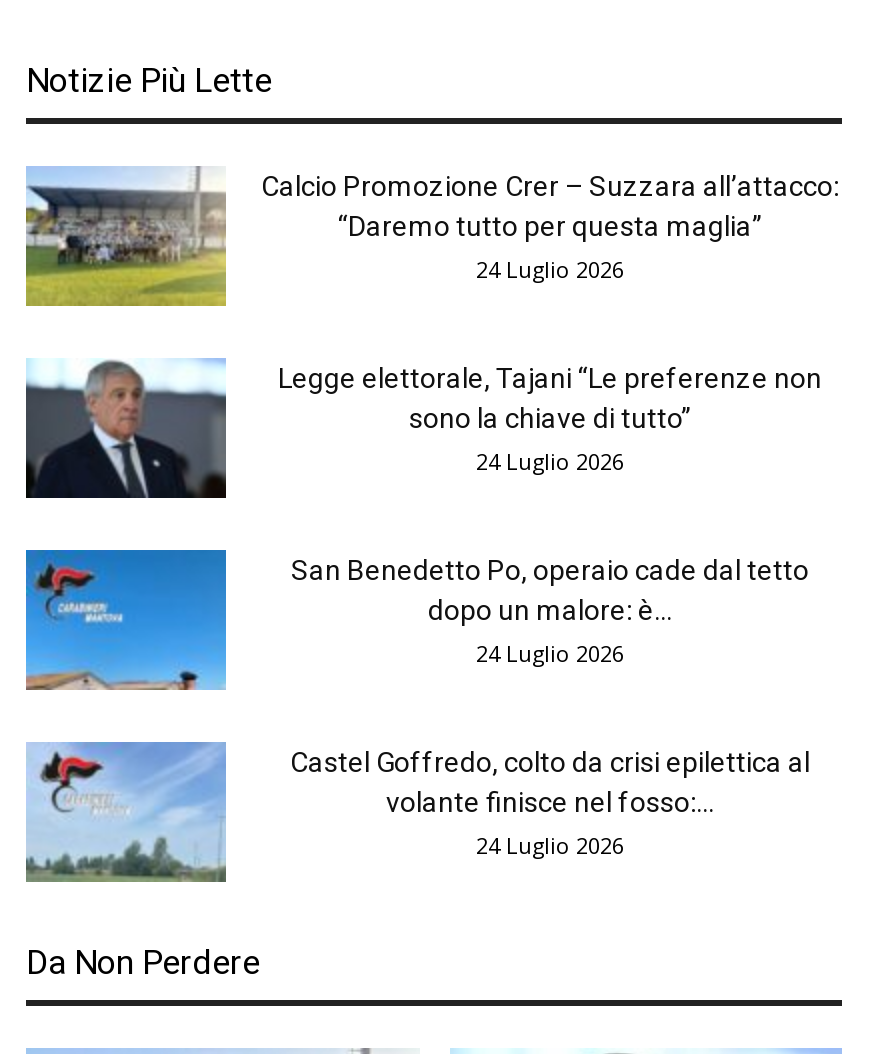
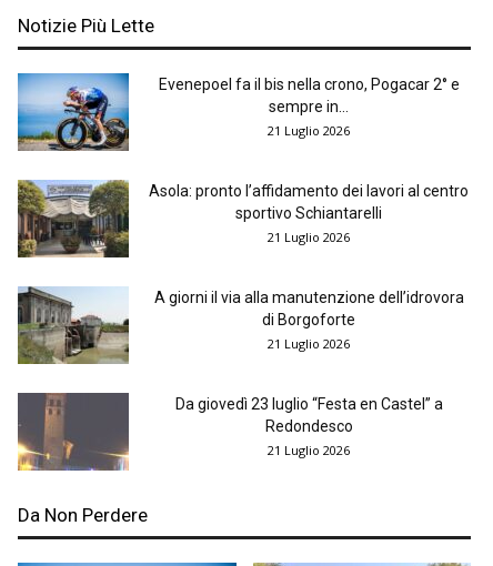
[24,166,839,308] [image] | Calcio Promozione Crer – Suzzara all’attacco: | “Daremo tutto per questa maglia” | 24 Luglio 2026 -> [17,72,459,152] [image] | Evenepoel fa il bis nella crono, Pogacar 2° e | sempre in... | 21 Luglio 2026
[24,358,822,500] [image] | Legge elettorale, Tajani “Le preferenze non | sono la chiave di tutto” | 24 Luglio 2026 -> [17,179,469,259] [image] | Asola: pronto l’affidamento dei lavori al centro | sportivo Schiantarelli | 21 Luglio 2026
[24,548,809,690] [image] | San Benedetto Po, operaio cade dal tetto | dopo un malore: è... | 24 Luglio 2026 -> [17,285,464,364] [image] | A giorni il via alla manutenzione dell’idrovora | di Borgoforte | 21 Luglio 2026
[24,740,228,884] [image] -> [17,392,130,472] [image]
[290,745,810,859] Castel Goffredo, colto da crisi epilettica al | volante finisce nel fosso:... | 24 Luglio 2026 -> [175,395,442,458] Da giovedì 23 luglio “Festa en Castel” a | Redondesco | 21 Luglio 2026

